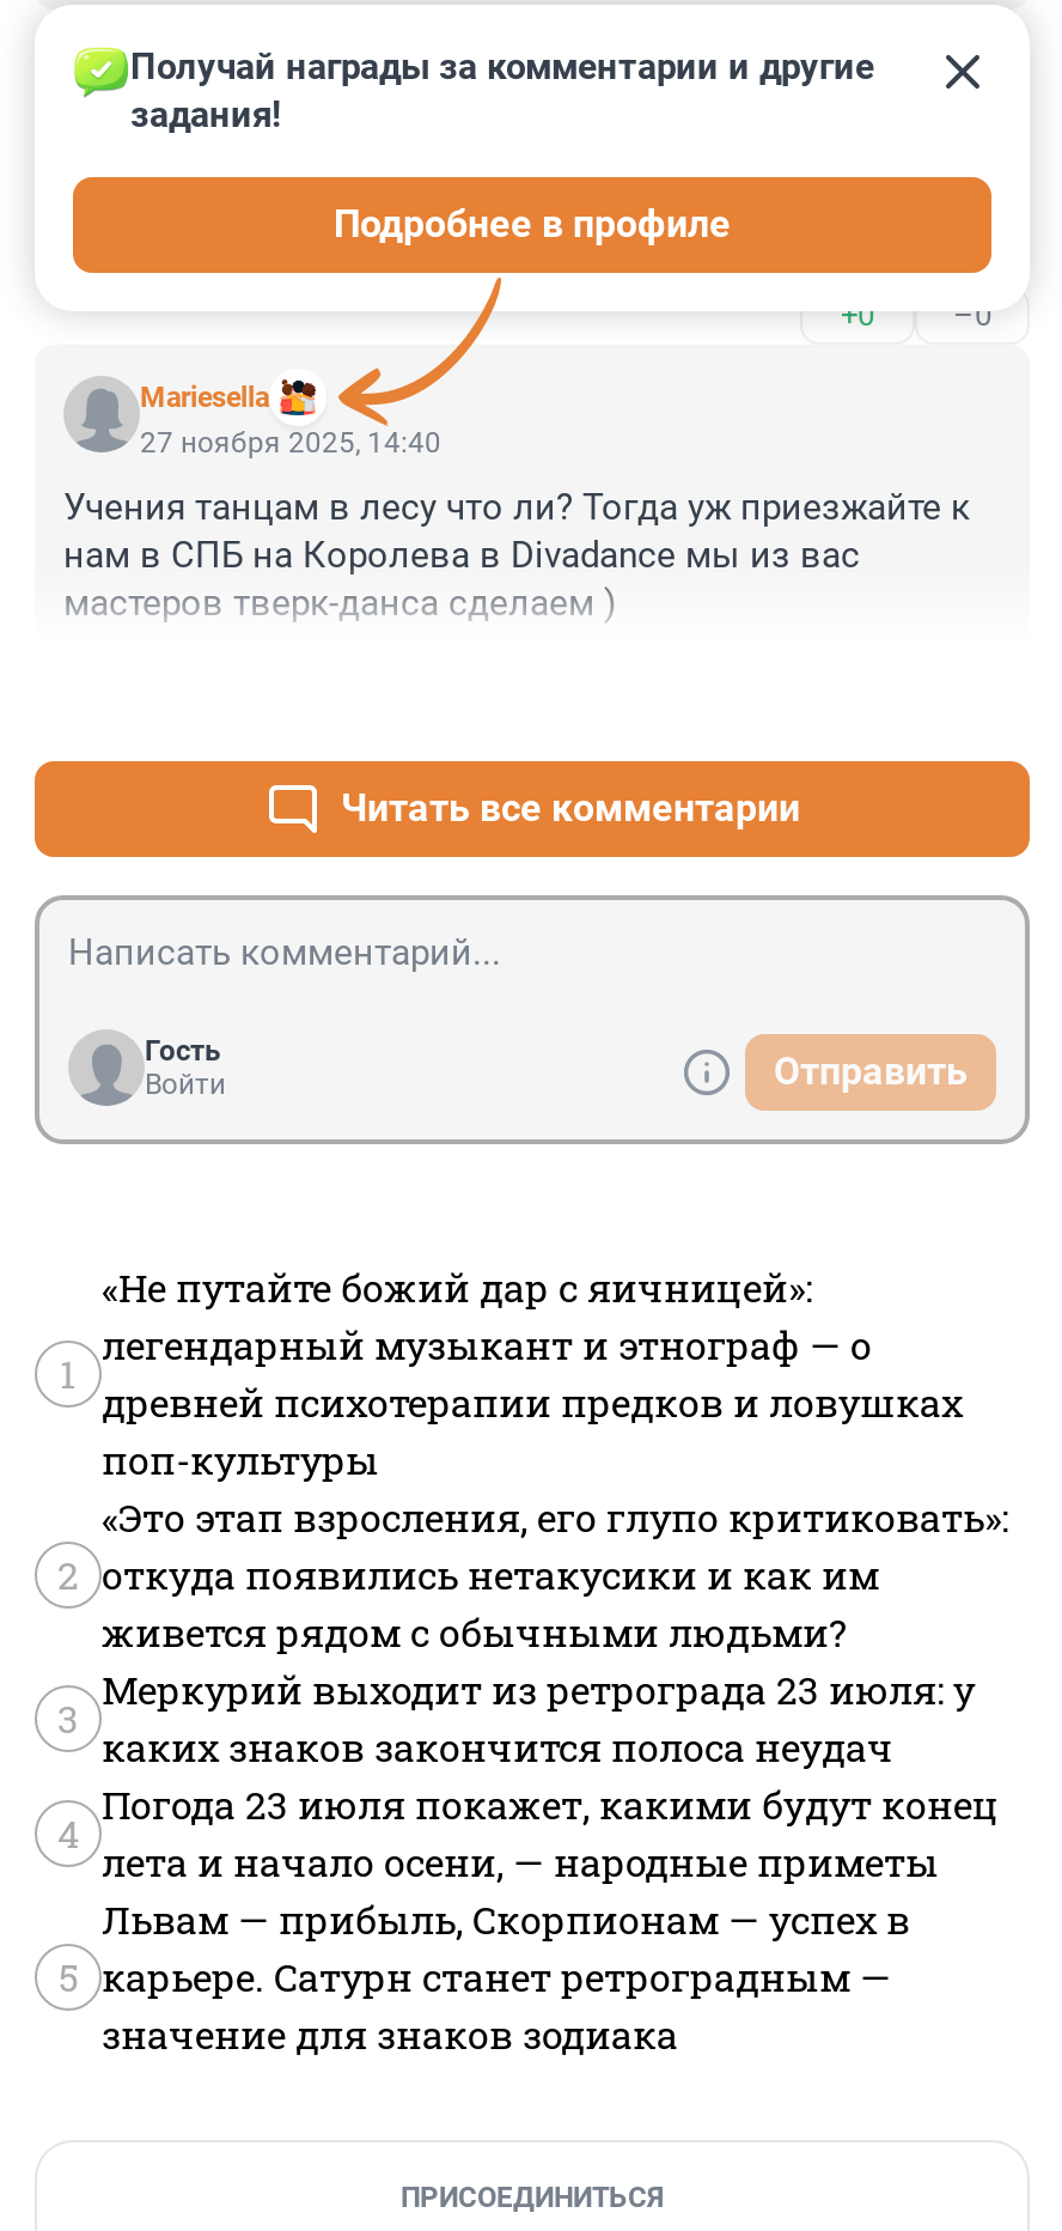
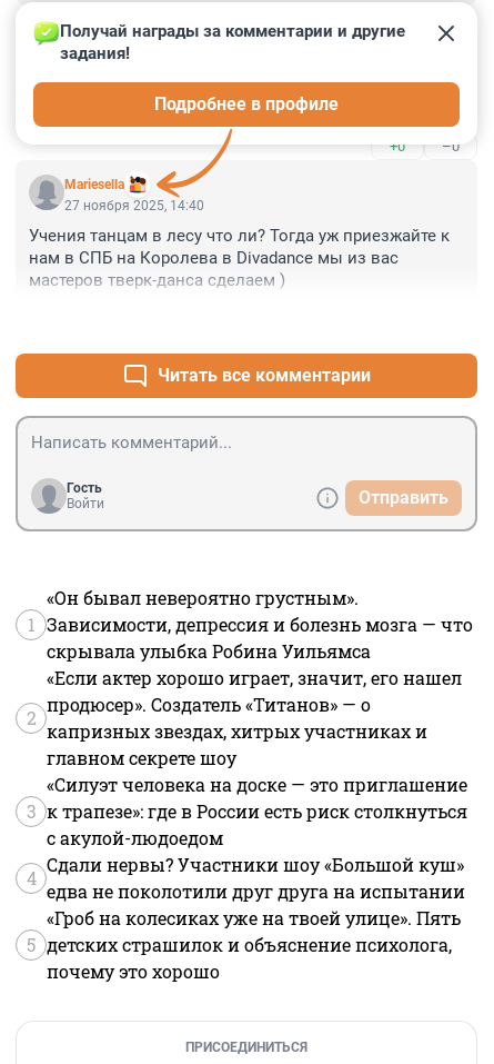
[102,1262,963,1484] «Не путайте божий дар с яичницей»: | легендарный музыкант и этнограф — о | древней психотерапии предков и ловушках | поп-культуры -> [47,586,473,663] «Он бывал невероятно грустным». | Зависимости, депрессия и болезнь мозга — что | скрывала улыбка Робина Уильямса
[102,1492,1008,1657] «Это этап взросления, его глупо критиковать»: | откуда появились нетакусики и как им | живется рядом с обычными людьми? -> [47,666,462,769] «Если актер хорошо играет, значит, его нашел | продюсер». Создатель «Титанов» — о | капризных звездах, хитрых участниках и | главном секрете шоу
[102,1664,975,1772] Меркурий выходит из ретрограда 23 июля: у | каких знаков закончится полоса неудач -> [47,773,467,850] «Силуэт человека на доске — это приглашение | к трапезе»: где в России есть риск столкнуться | с акулой-людоедом
[102,1779,999,1887] Погода 23 июля покажет, какими будут конец | лета и начало осени, — народные приметы -> [47,853,465,903] Сдали нервы? Участники шоу «Большой куш» | едва не поколотили друг друга на испытании
[102,1894,910,2059] Львам — прибыль, Скорпионам — успех в | карьере. Сатурн станет ретроградным — | значение для знаков зодиака -> [47,906,461,983] «Гроб на колесиках уже на твоей улице». Пять | детских страшилок и объяснение психолога, | почему это хорошо

